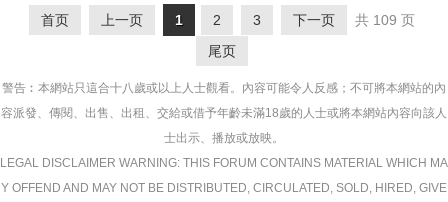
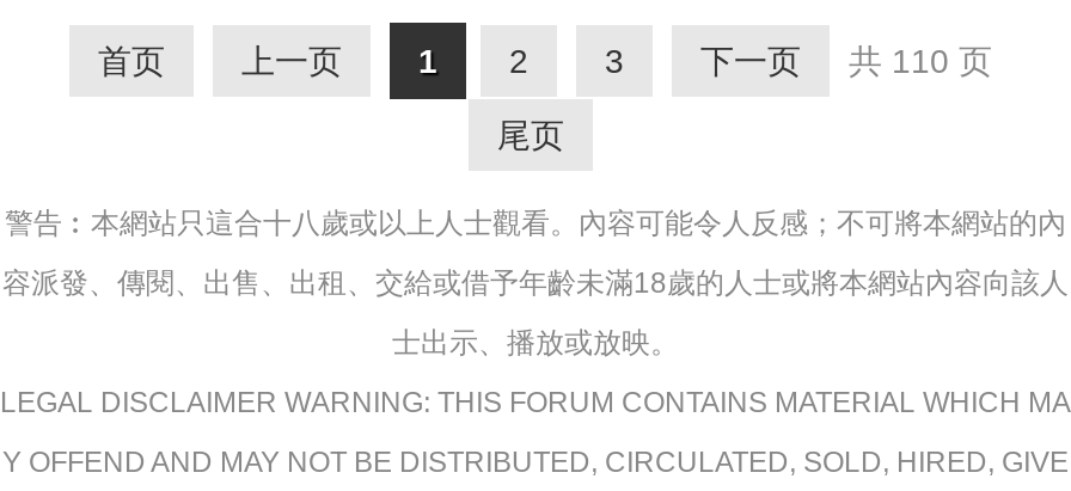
[41,12,419,28] 首页 上一页 1 2 3 下一页 共 109 页 -> [98,42,1002,80] 首页 上一页 1 2 3 下一页 共 110 页

